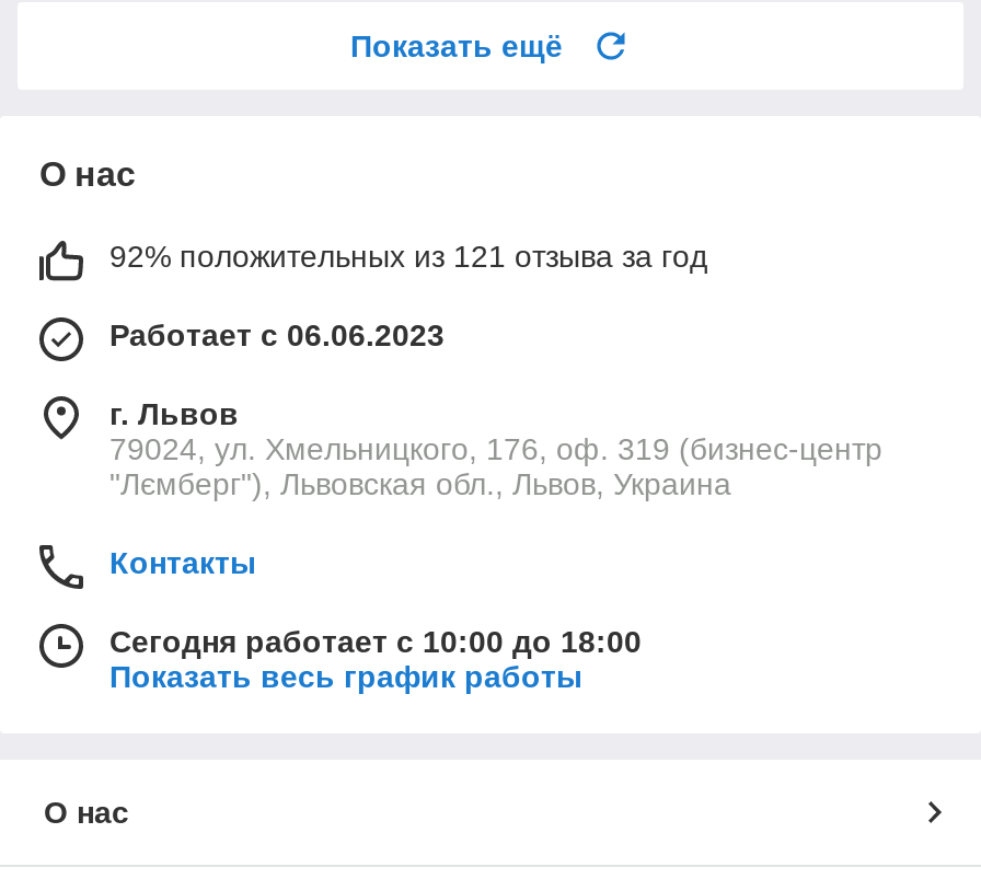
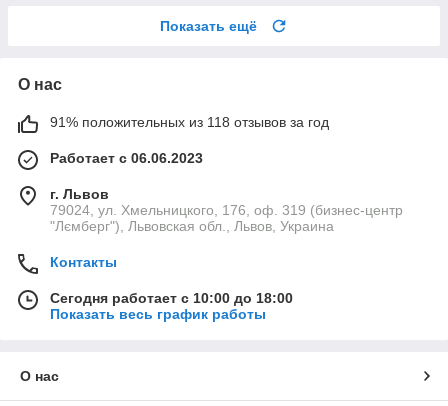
[109,238,707,273] 92% положительных из 121 отзыва за год -> [50,114,329,130] 91% положительных из 118 отзывов за год

